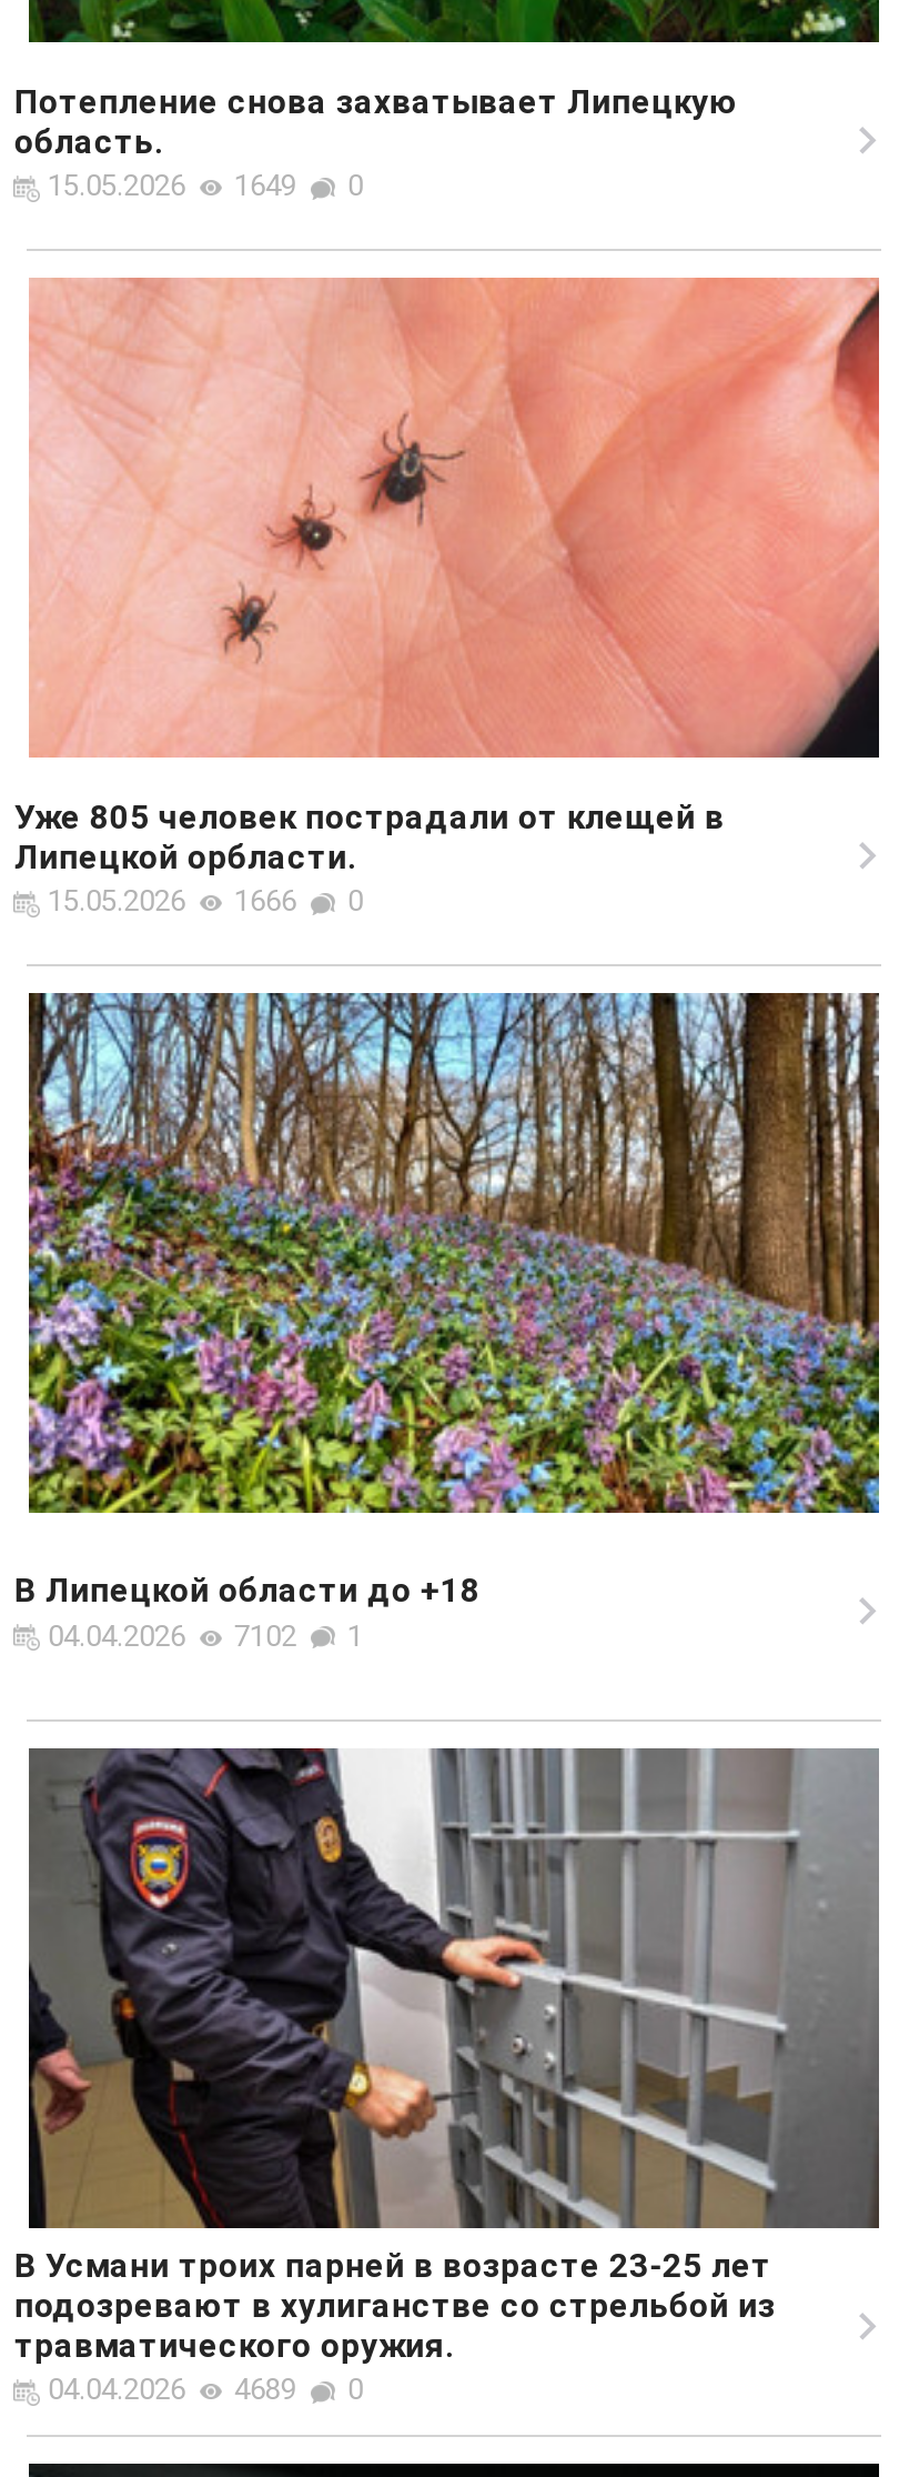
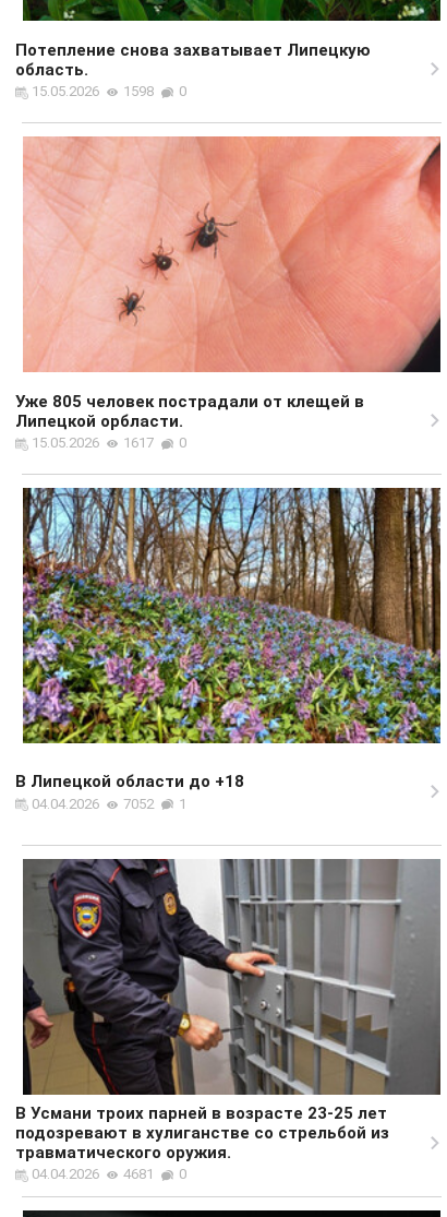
[48,170,363,203] 15.05.2026 1649 0 -> [32,83,187,100] 15.05.2026 1598 0
[48,884,363,917] 15.05.2026 1666 0 -> [32,434,187,451] 15.05.2026 1617 0
[48,1619,363,1652] 04.04.2026 7102 1 -> [32,795,187,812] 04.04.2026 7052 1
[48,2374,363,2407] 04.04.2026 4689 0 -> [32,1166,187,1183] 04.04.2026 4681 0

